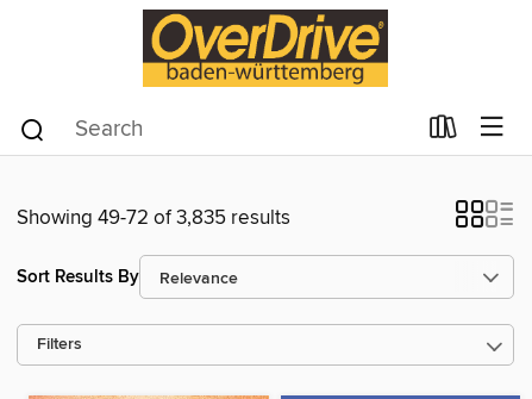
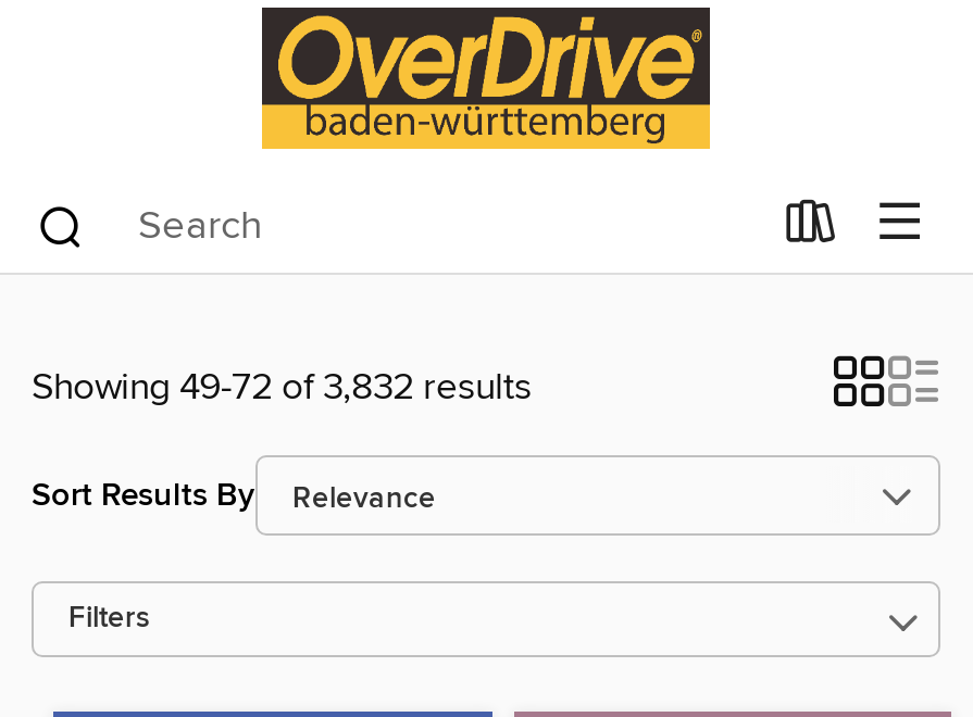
[17,205,290,231] Showing 49-72 of 3,835 results -> [32,364,532,412] Showing 49-72 of 3,832 results

